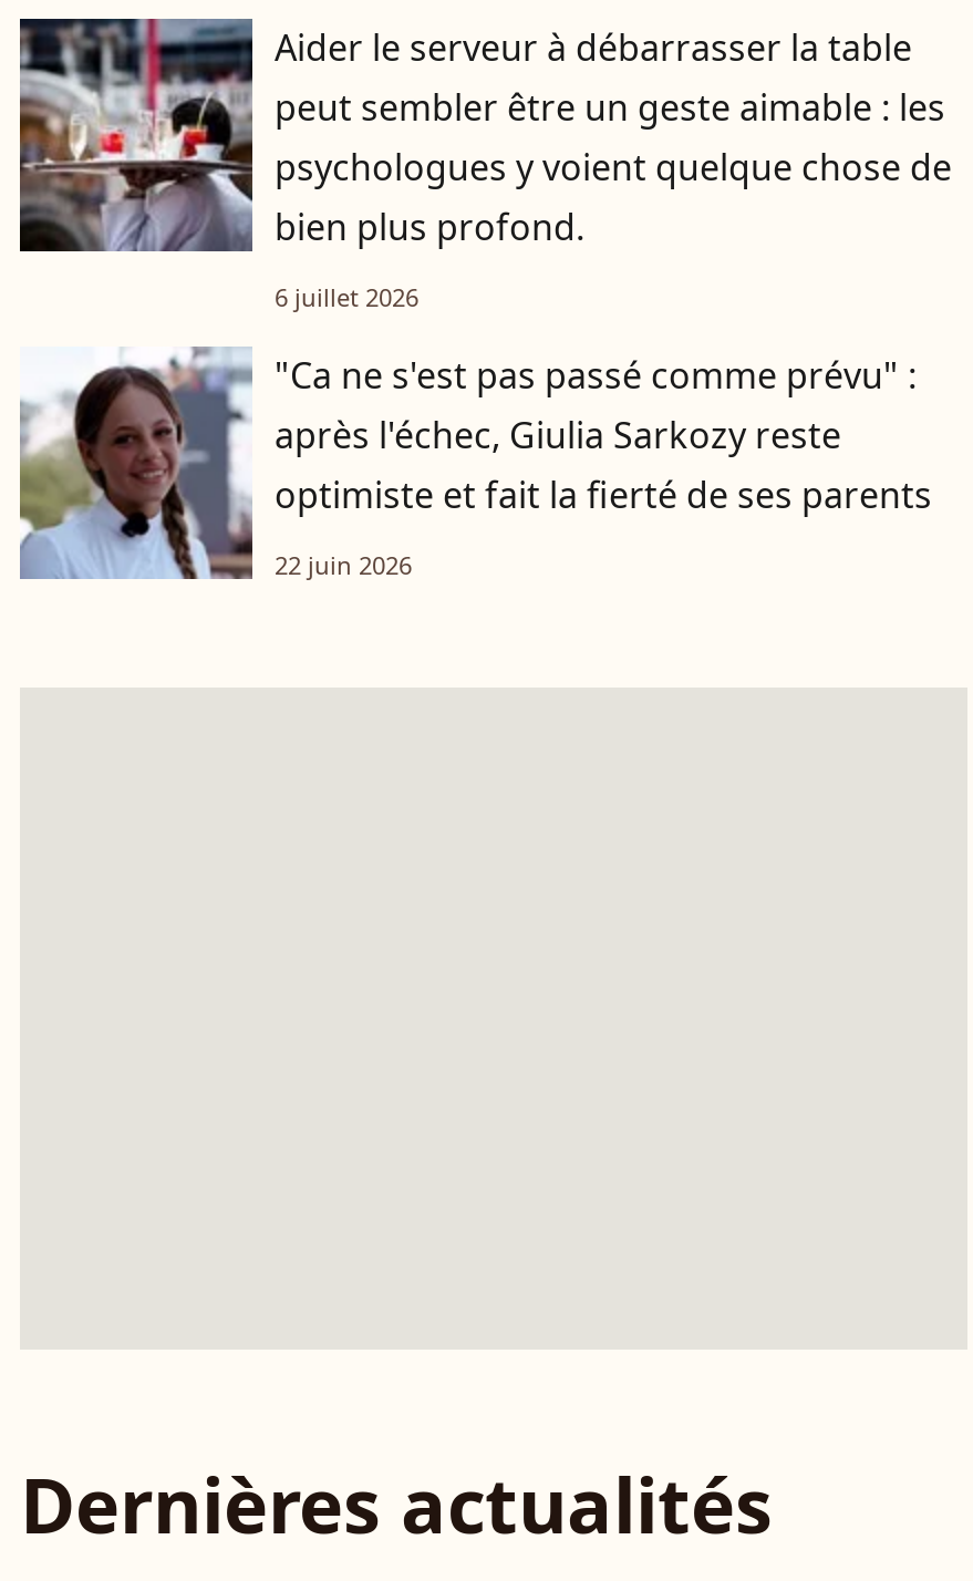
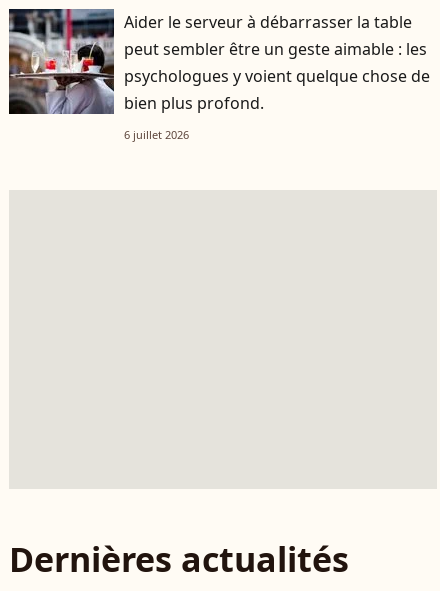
[18,344,932,581] [image] | "Ca ne s'est pas passé comme prévu" : | après l'échec, Giulia Sarkozy reste | optimiste et fait la fierté de ses parents | 22 juin 2026 -> none

